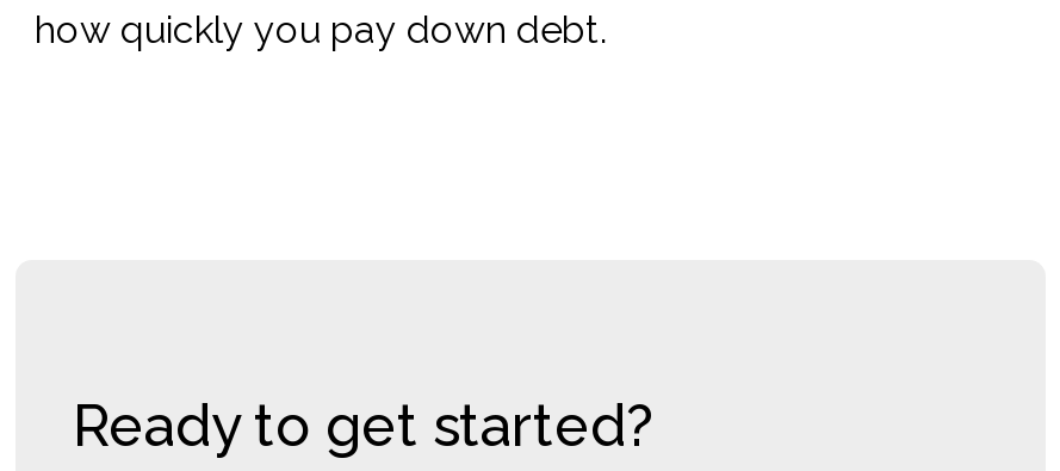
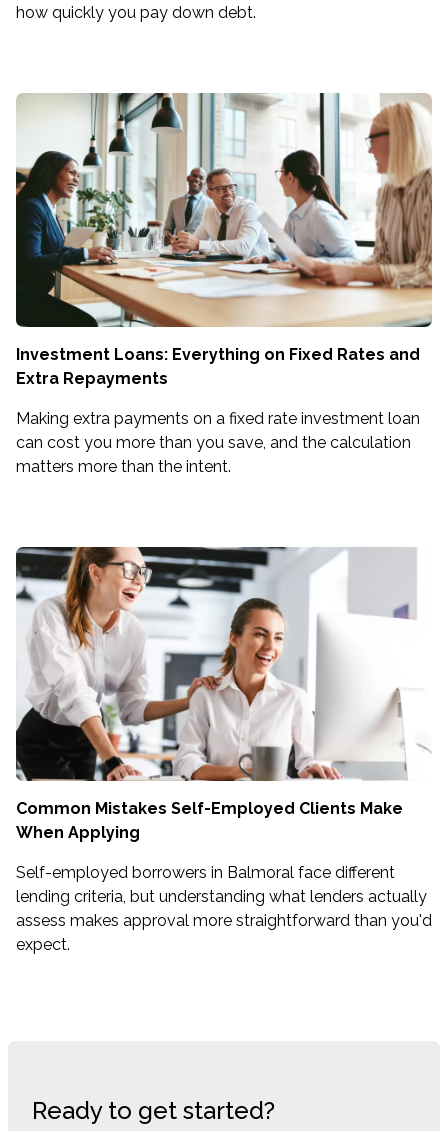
none -> [15,92,433,476] [image] | Investment Loans: Everything on Fixed Rates and | Extra Repayments | Making extra payments on a fixed rate investment loan | can cost you more than you save, and the calculation | matters more than the intent.
none -> [15,546,432,954] [image] | Common Mistakes Self-Employed Clients Make | When Applying | Self-employed borrowers in Balmoral face different | lending criteria, but understanding what lenders actually | assess makes approval more straightforward than you'd | expect.

